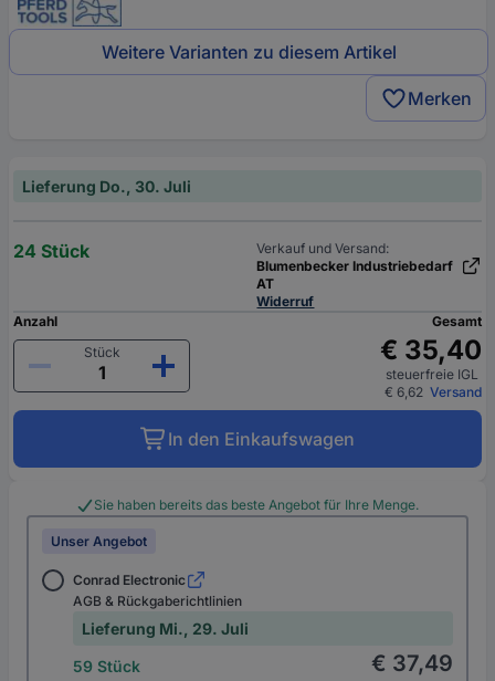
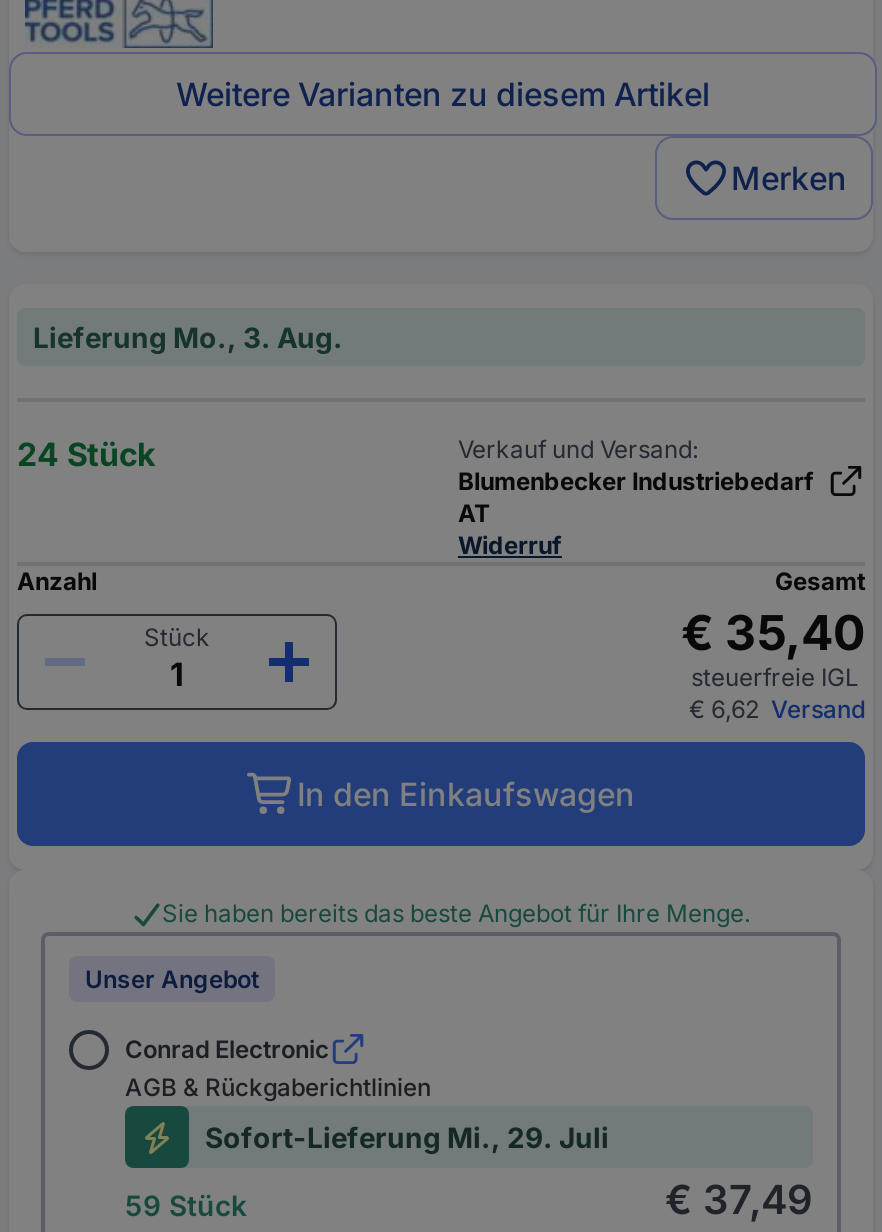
[22,177,191,196] Lieferung Do., 30. Juli -> [33,320,343,354] Lieferung Mo., 3. Aug.
[82,619,249,638] Lieferung Mi., 29. Juli -> [205,1120,609,1154] Sofort-Lieferung Mi., 29. Juli

